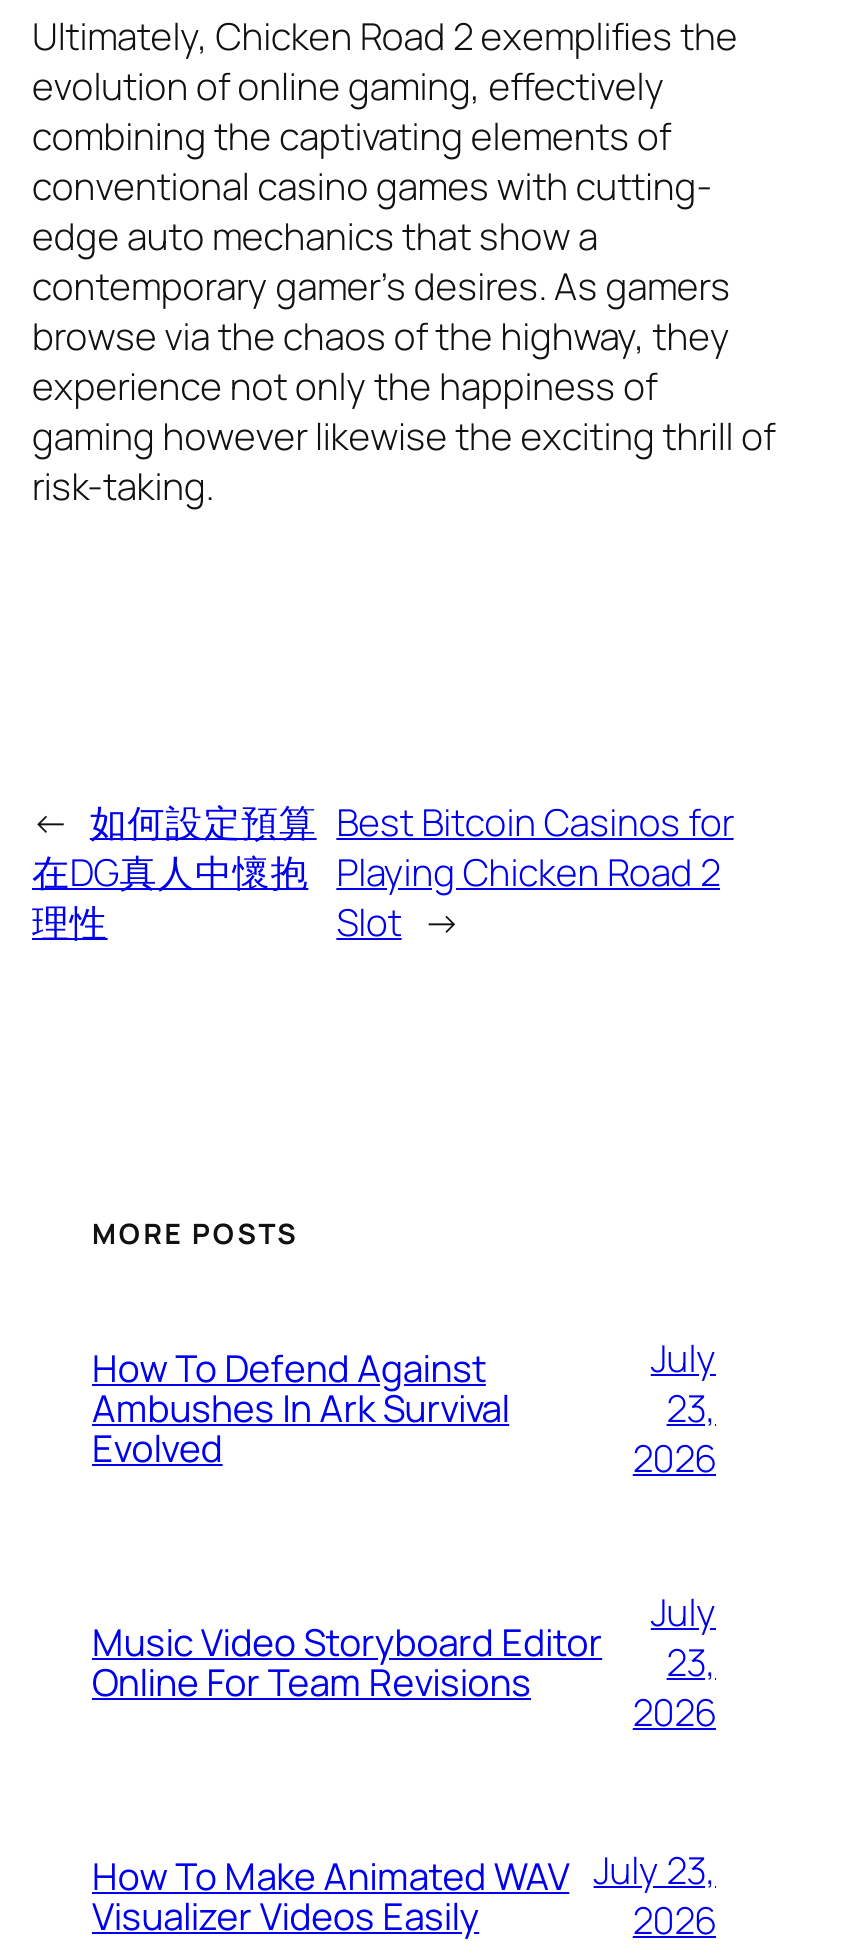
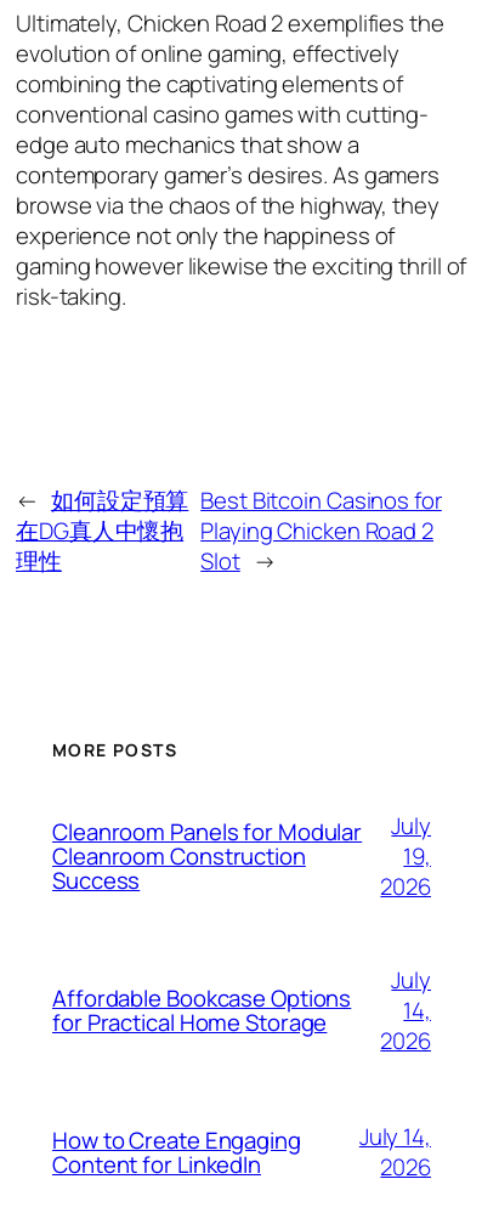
[92,1343,509,1475] How To Defend Against | Ambushes In Ark Survival | Evolved -> [52,816,362,896] Cleanroom Panels for Modular | Cleanroom Construction | Success
[667,1382,716,1434] 23, -> [403,840,431,872] 19,
[92,1617,602,1709] Music Video Storyboard Editor | Online For Team Revisions -> [52,983,351,1039] Affordable Bookcase Options | for Practical Home Storage
[667,1636,716,1688] 23, -> [403,994,431,1026] 14,
[92,1851,569,1943] How To Make Animated WAV | Visualizer Videos Easily -> [52,1125,301,1181] How to Create Engaging | Content for LinkedIn
[594,1845,716,1897] July 23, -> [359,1121,431,1153] July 14,

